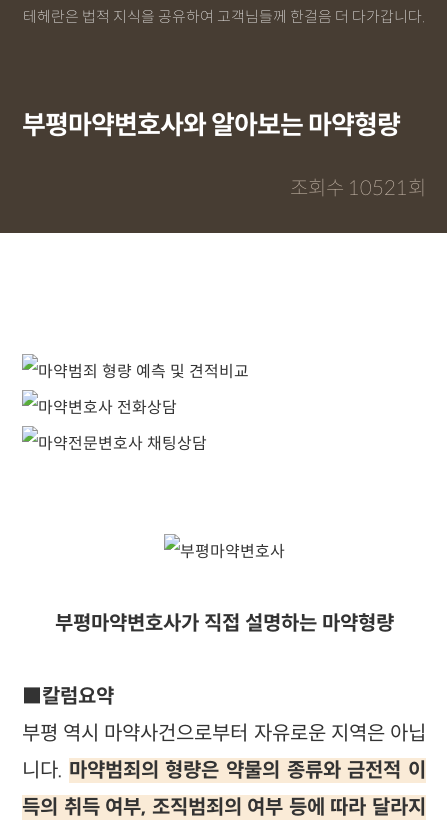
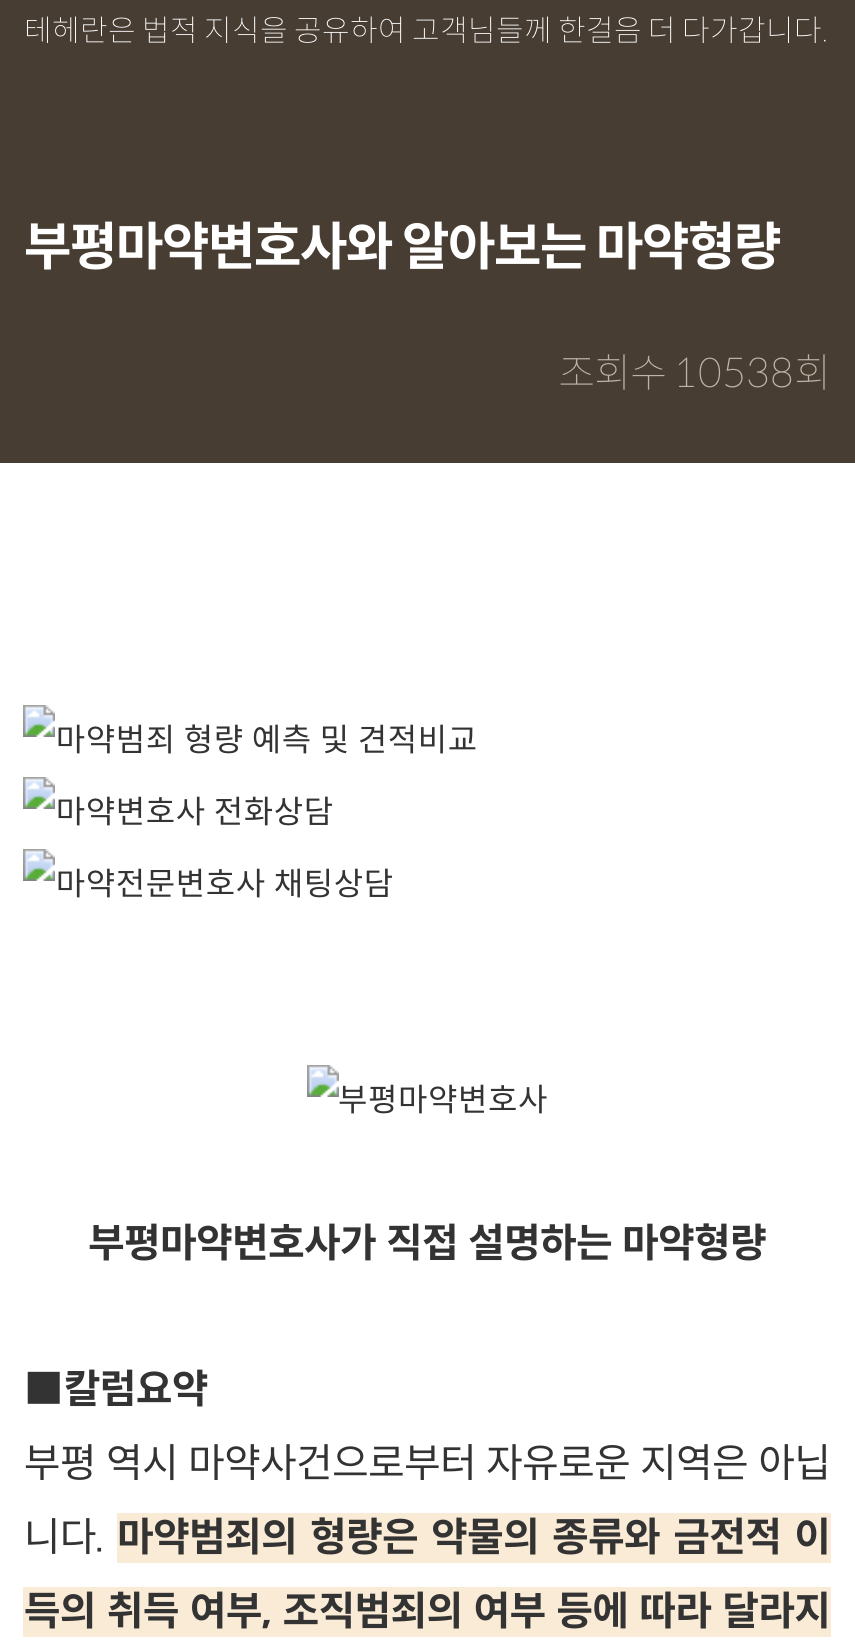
[290,176,426,201] 조회수 10521회 -> [558,349,830,399] 조회수 10538회

